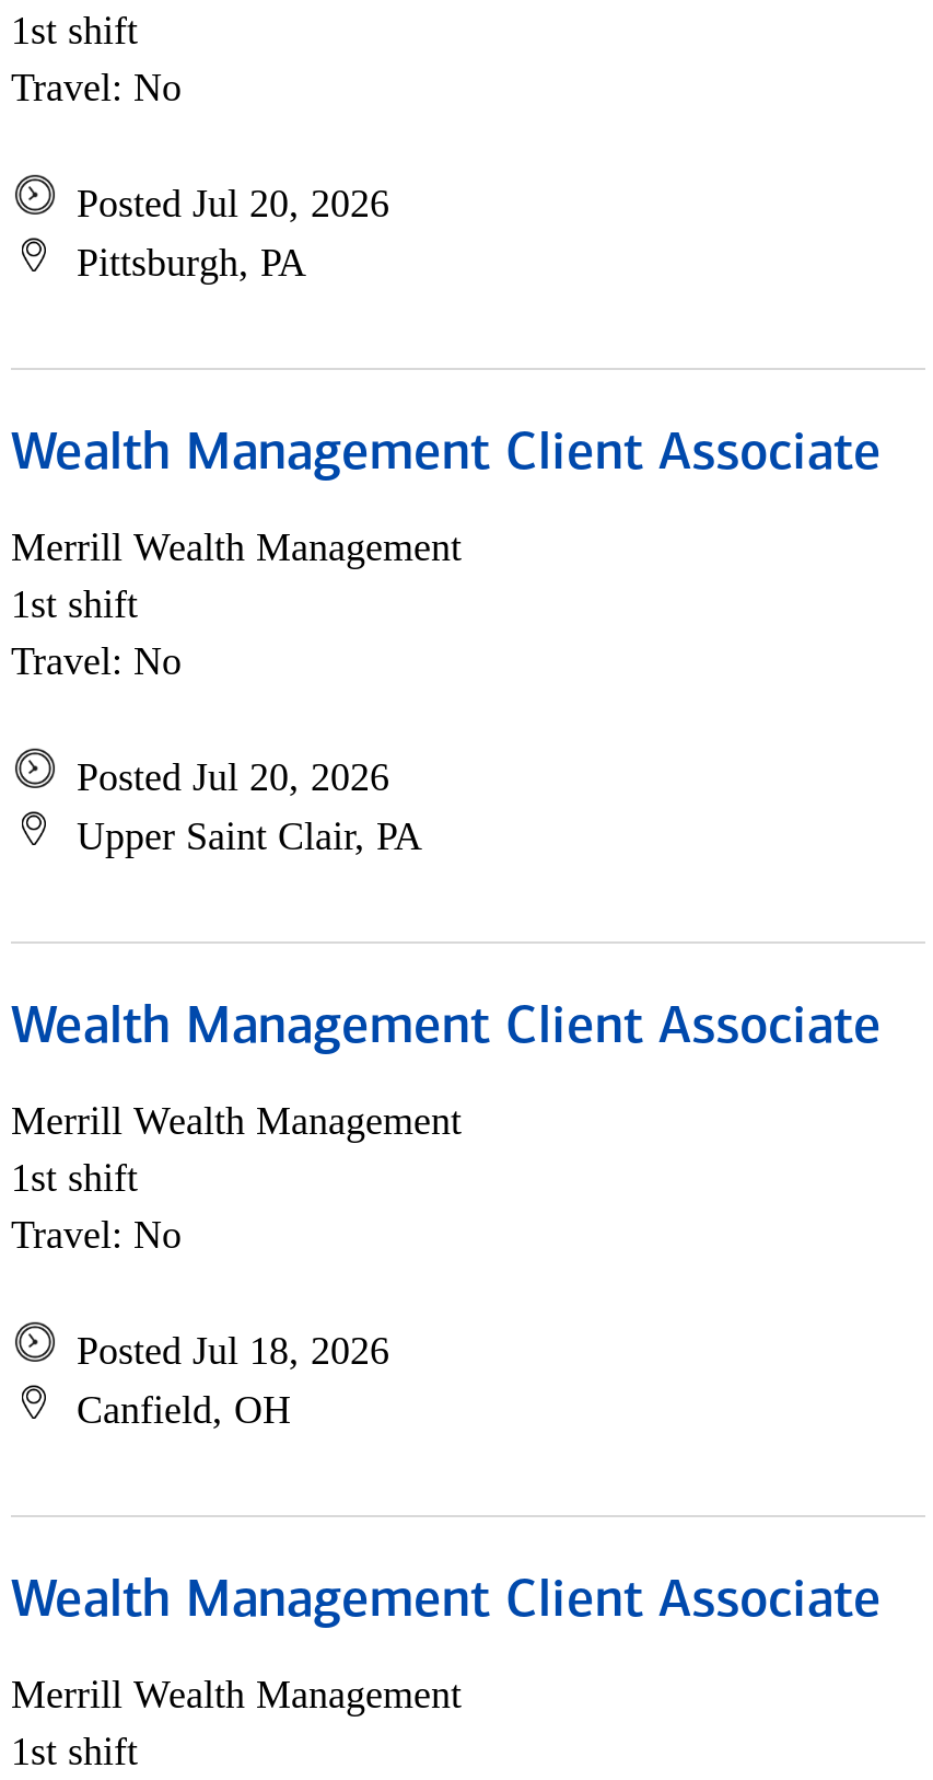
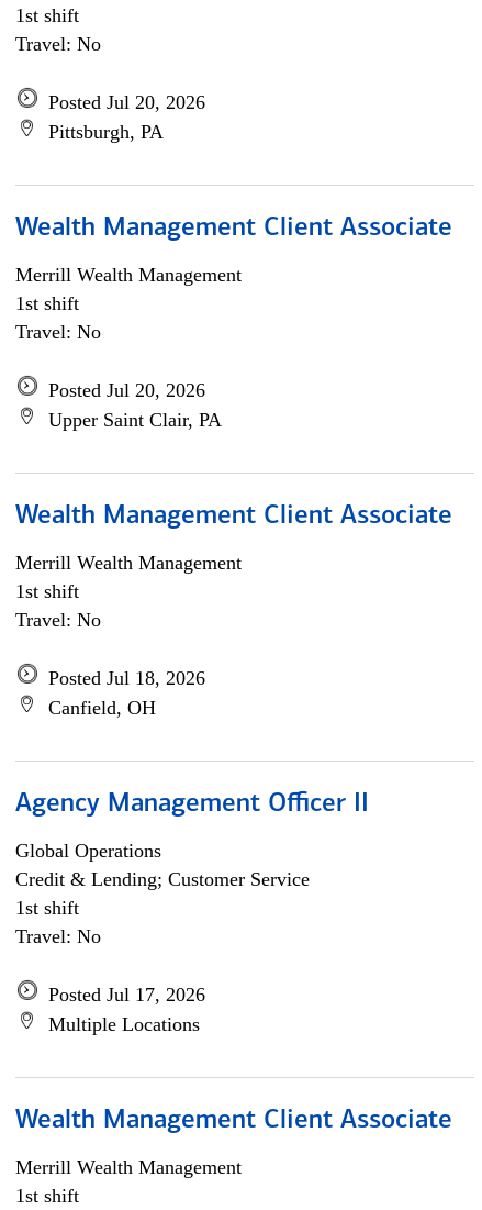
none -> [15,791,369,1035] Agency Management Officer II | Global Operations | Credit & Lending; Customer Service | 1st shift | Travel: No | Posted Jul 17, 2026 | Multiple Locations

